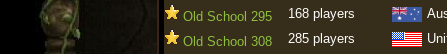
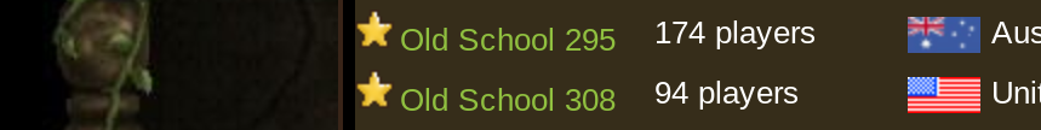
[182,6,354,24] Old School 295 168 players -> [400,14,817,58] Old School 295 174 players
[182,31,354,49] Old School 308 285 players -> [400,75,800,118] Old School 308 94 players

